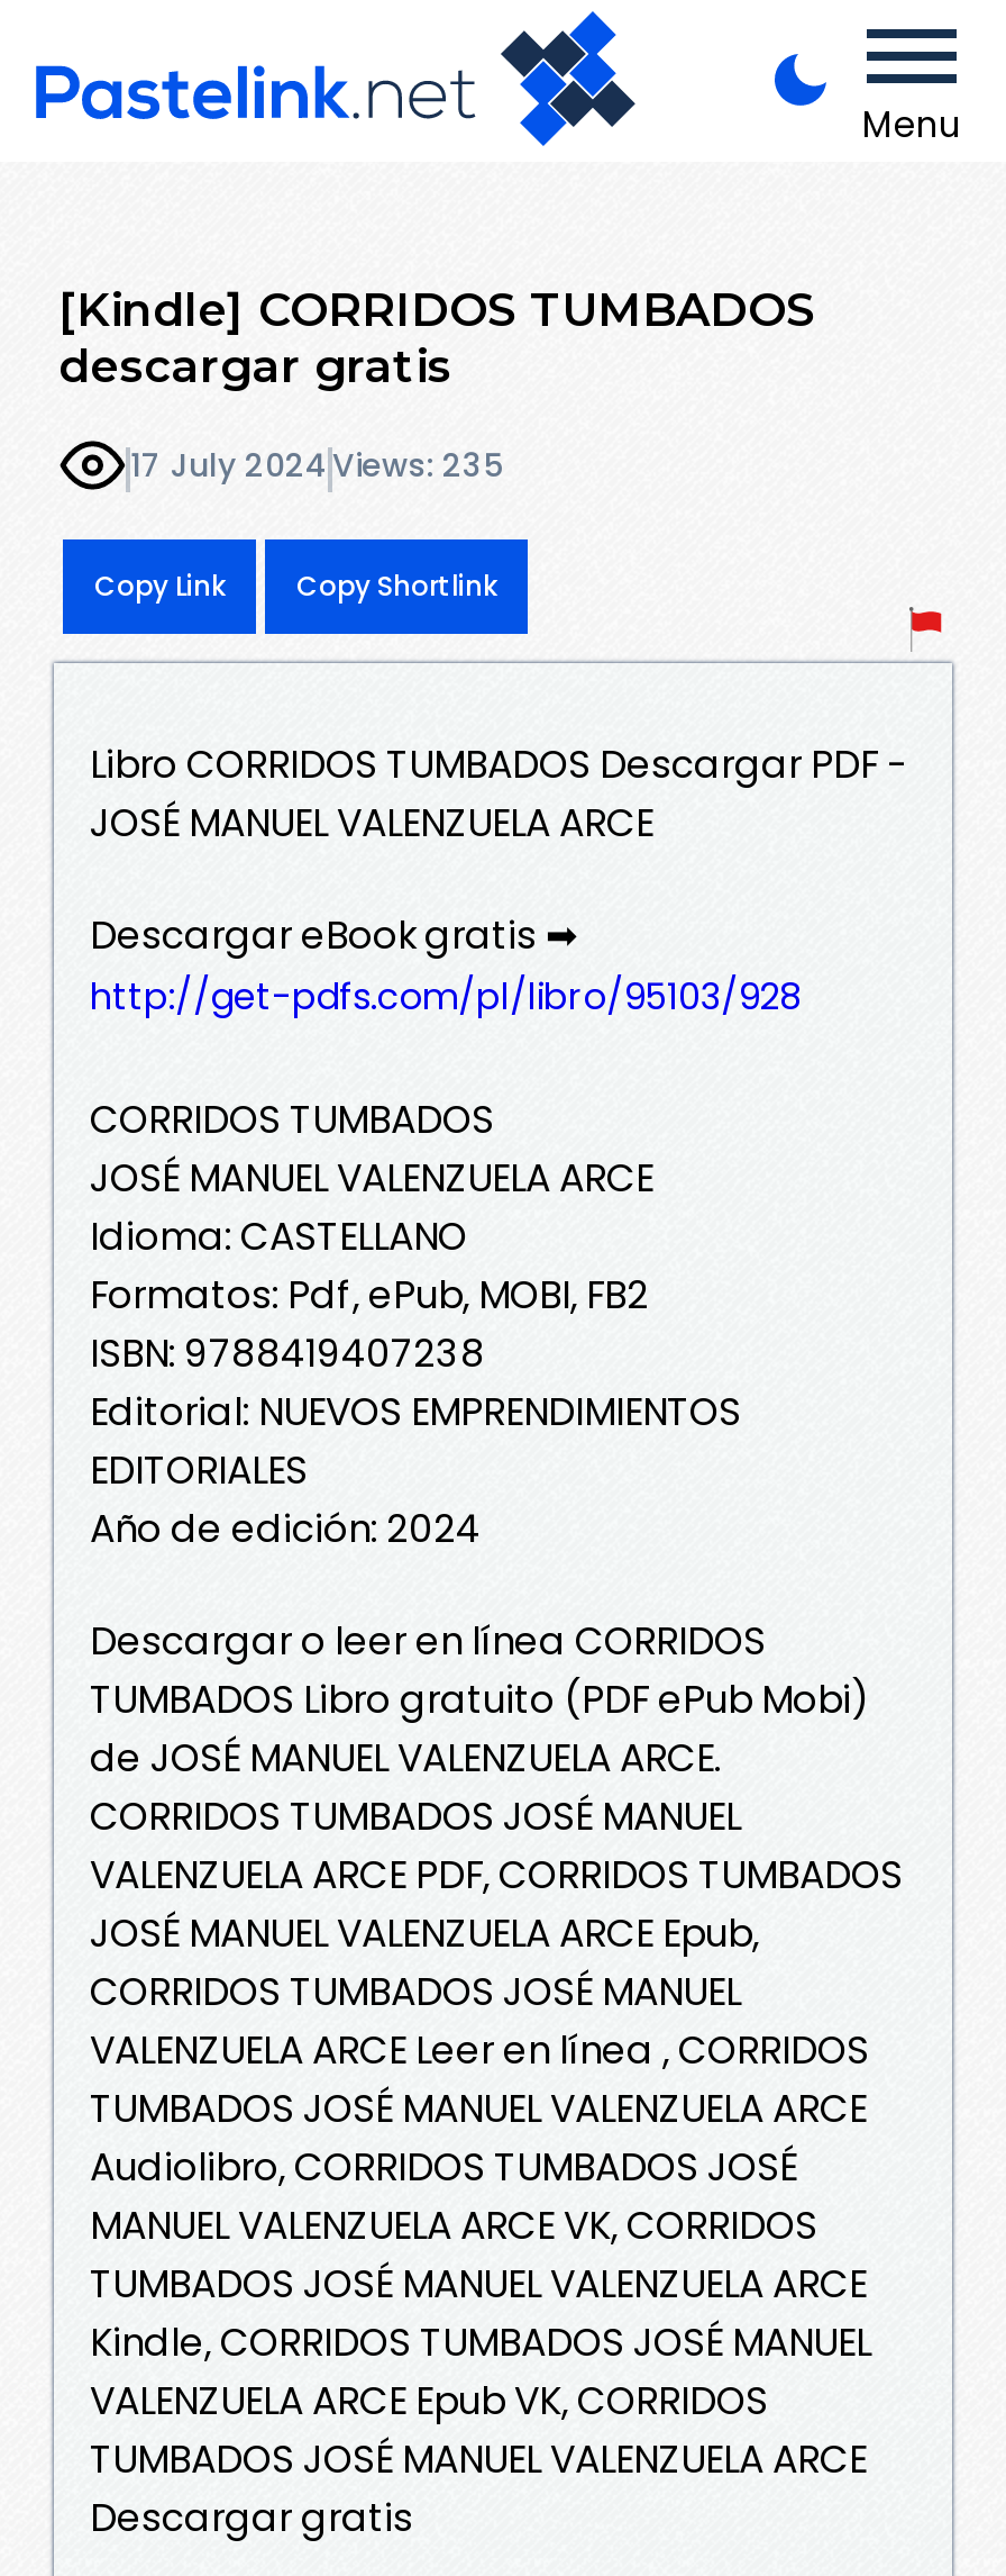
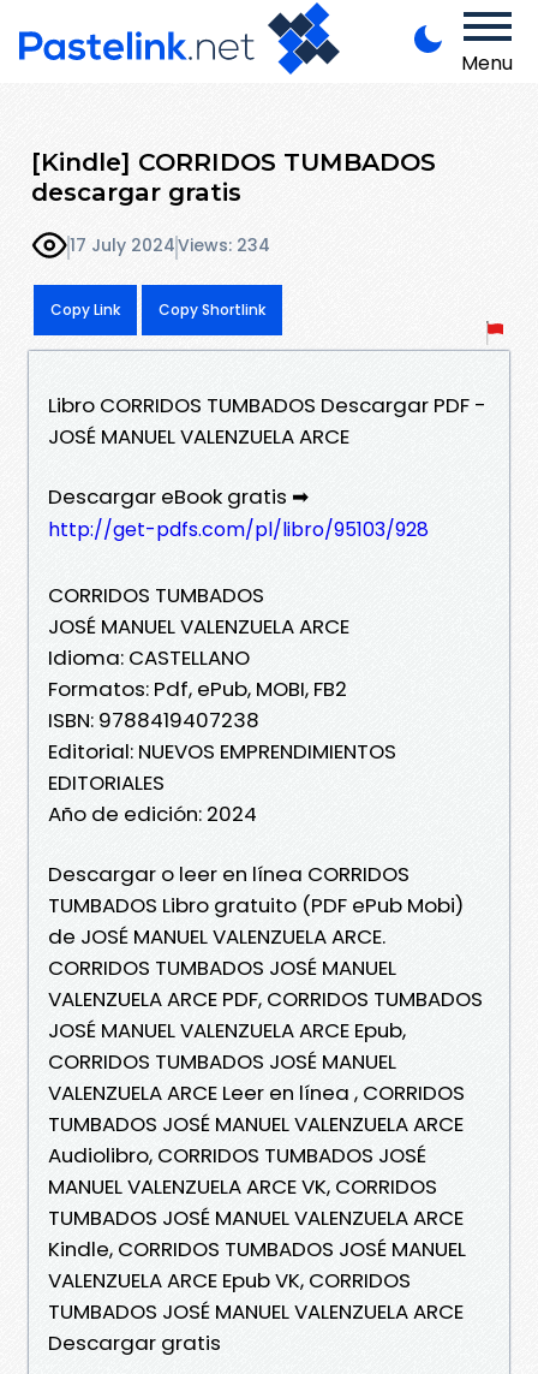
[130,444,503,489] 17 July 2024 Views: 235 -> [70,234,270,258] 17 July 2024 Views: 234

